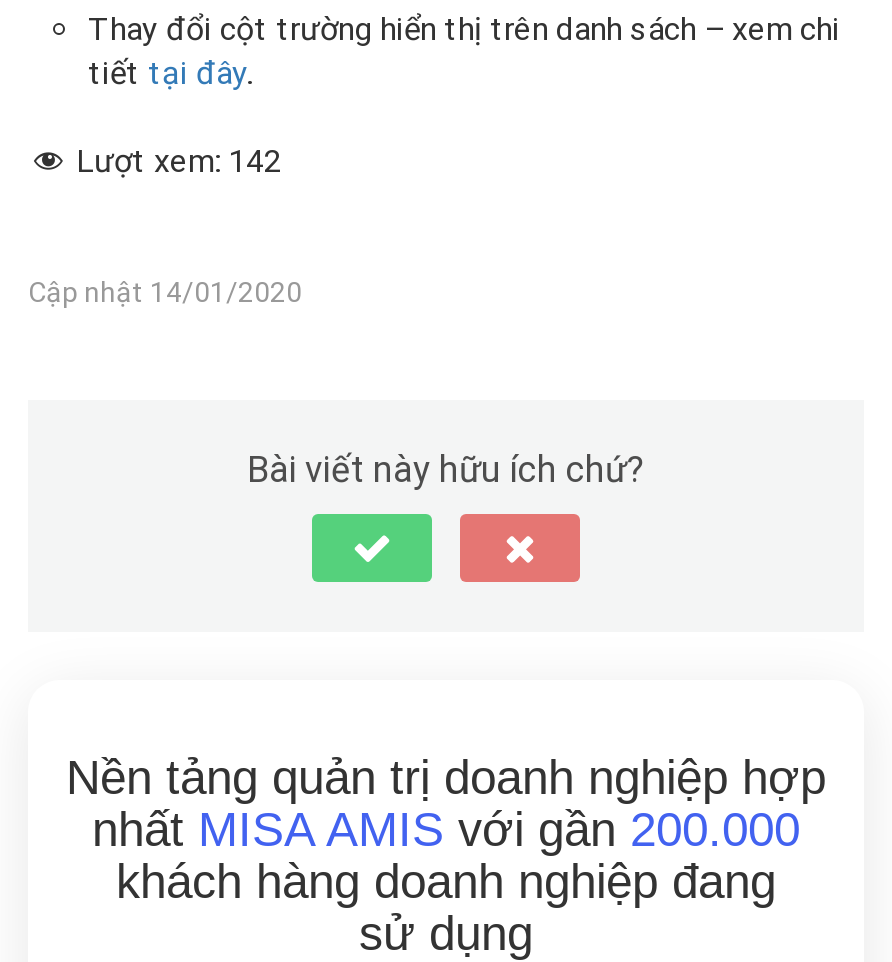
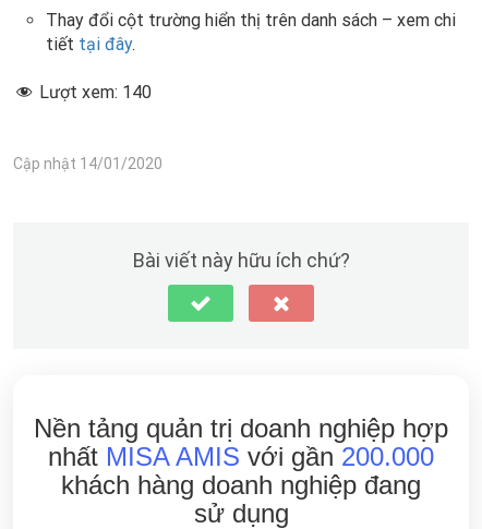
[76,142,282,180] Lượt xem: 142 -> [39,82,152,103] Lượt xem: 140

